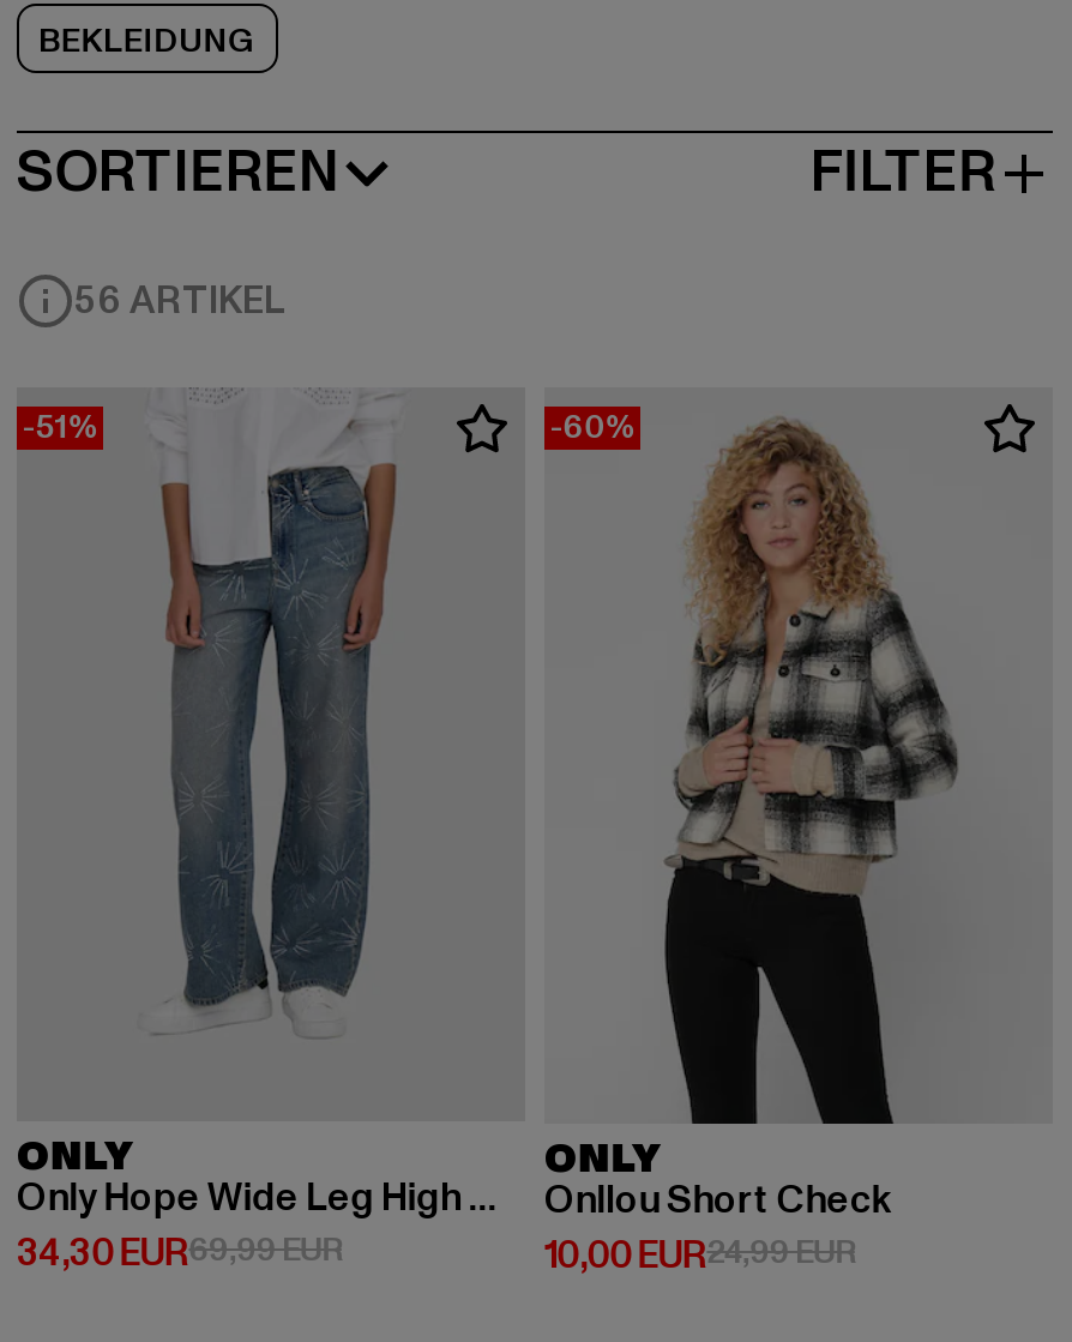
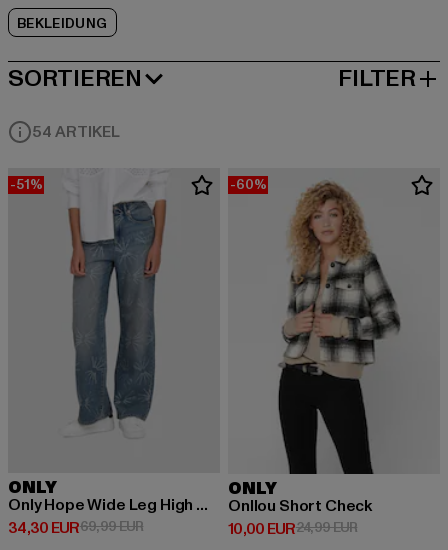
[74,275,285,327] 56 ARTIKEL -> [32,121,120,143] 54 ARTIKEL

